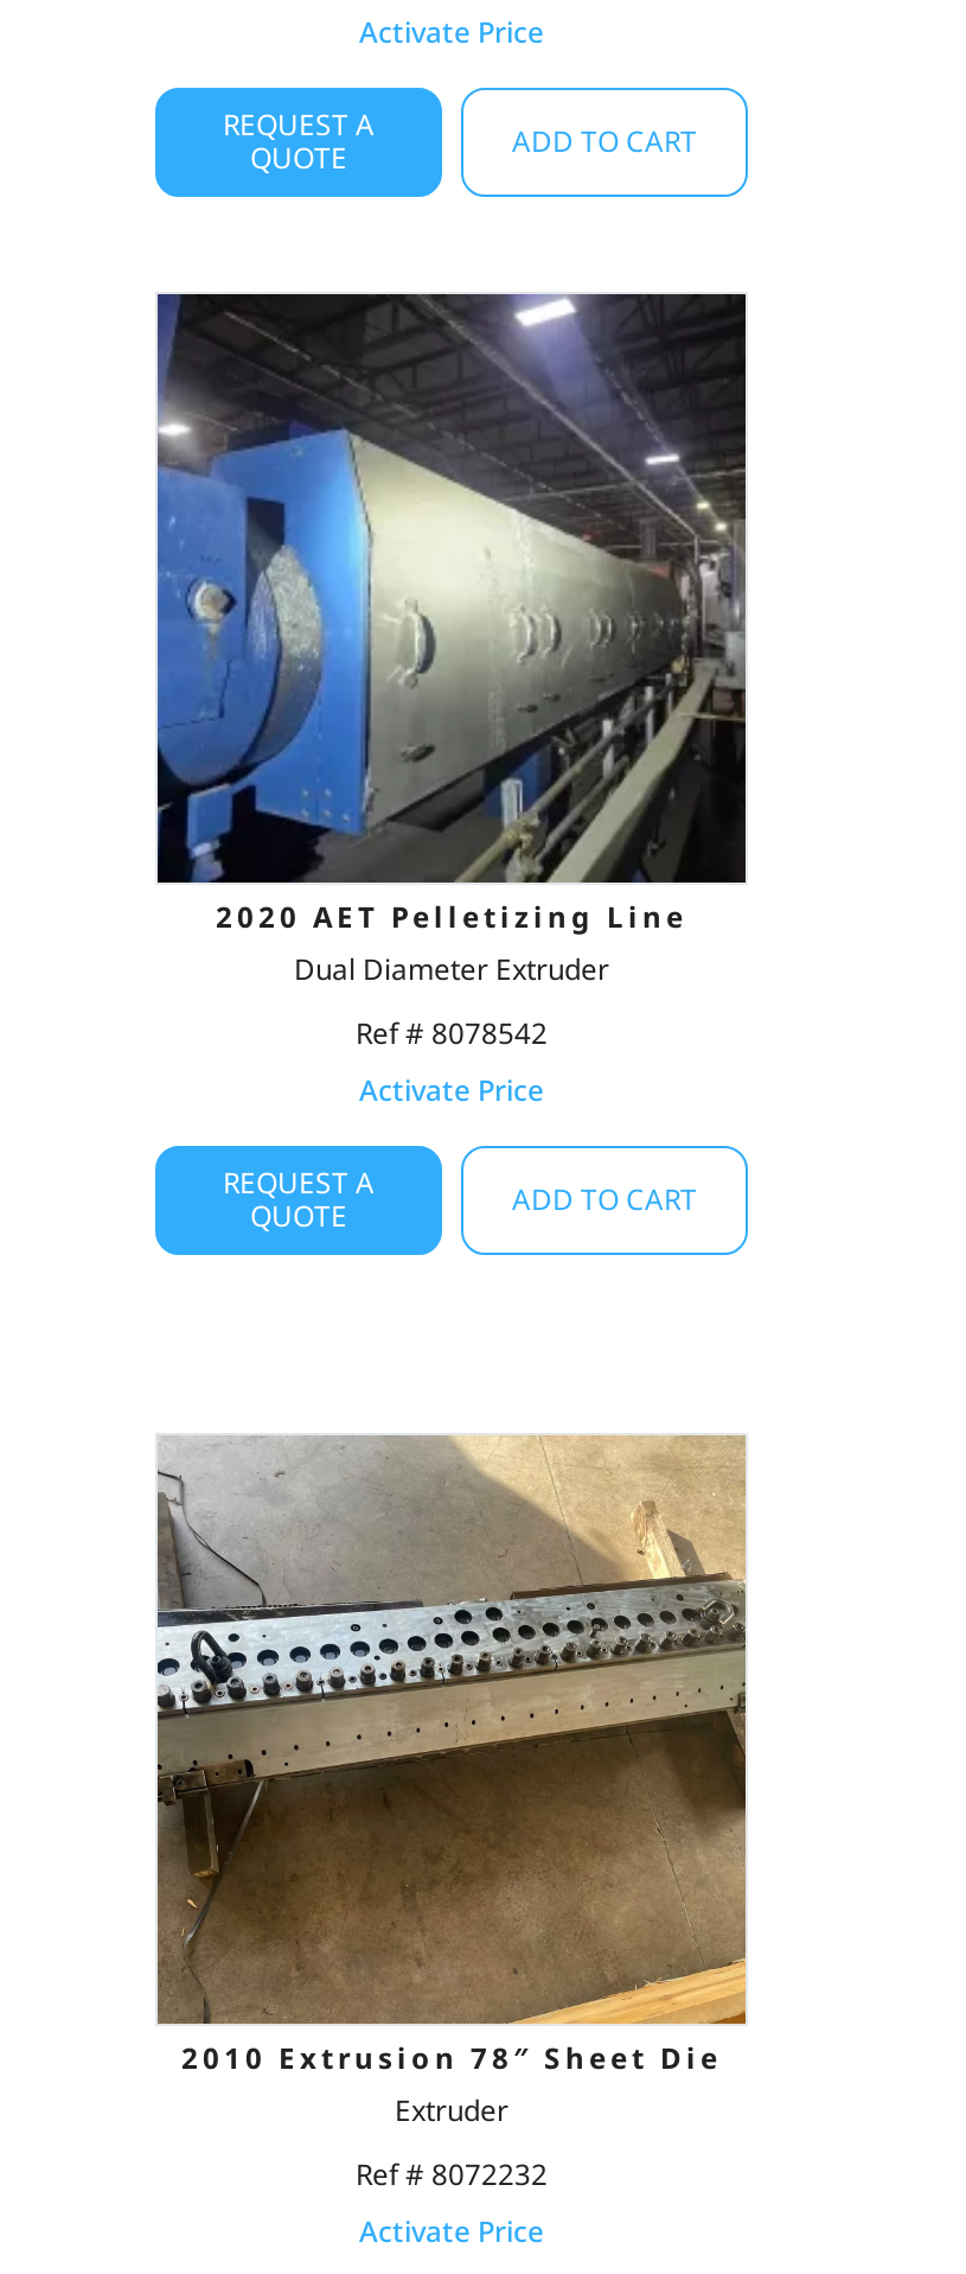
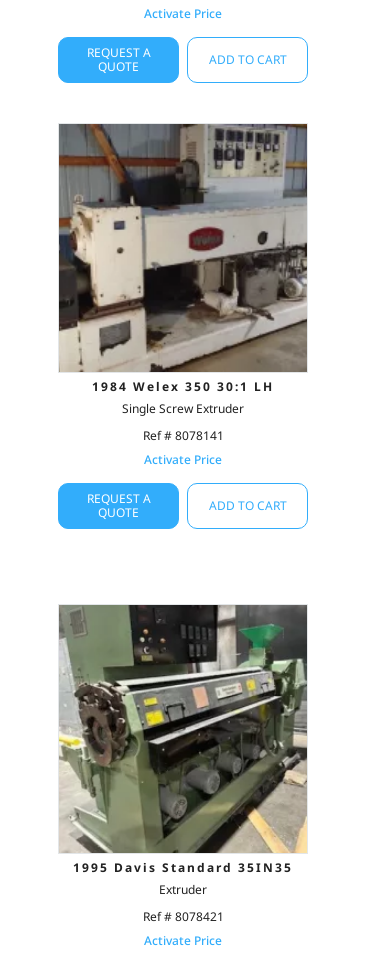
[155,292,748,988] [image] | 2020 AET Pelletizing Line | Dual Diameter Extruder -> [58,123,308,416] [image] | 1984 Welex 350 30:1 LH | Single Screw Extruder
[356,1012,548,1052] Ref # 8078542 -> [142,426,223,443] Ref # 8078141
[155,1433,748,2078] [image] | 2010 Extrusion 78″ Sheet Die -> [58,604,308,876] [image] | 1995 Davis Standard 35IN35
[356,2154,548,2195] Ref # 8072232 -> [142,908,223,925] Ref # 8078421

